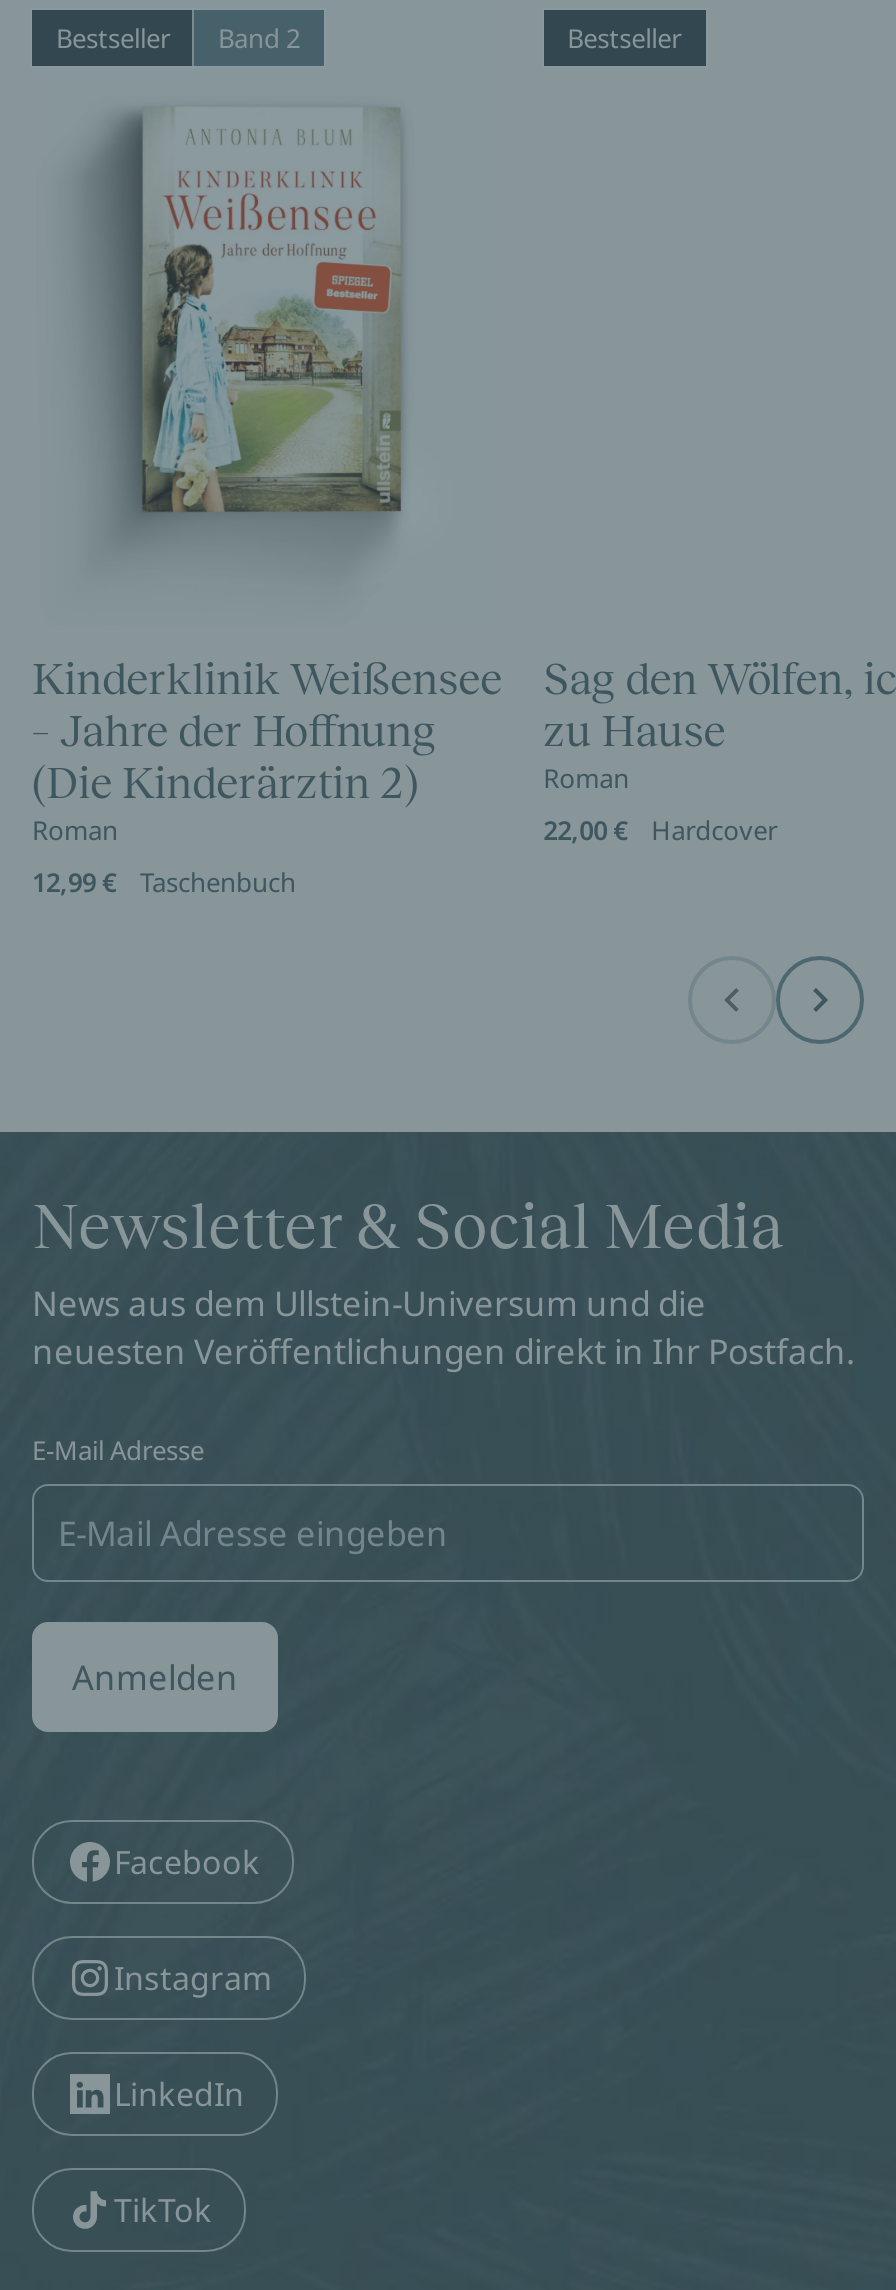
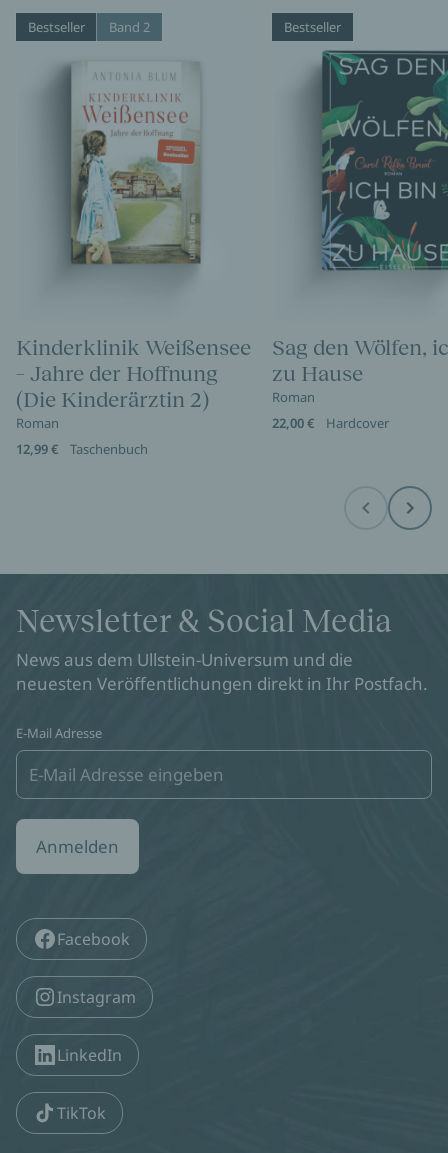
none -> [292,49,445,294] [image]

